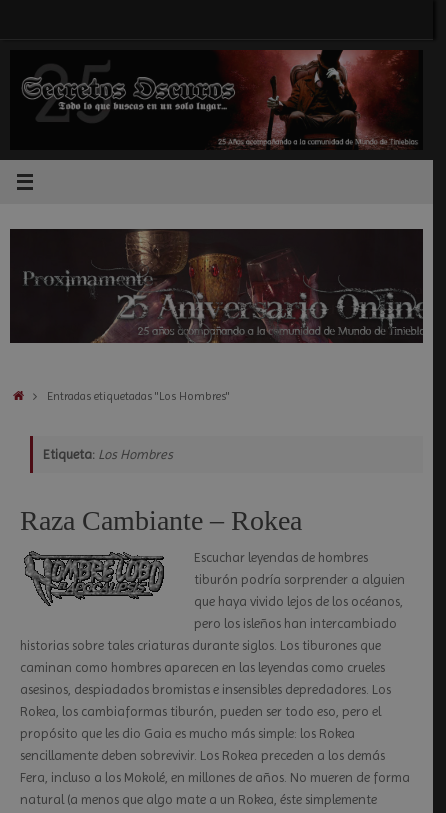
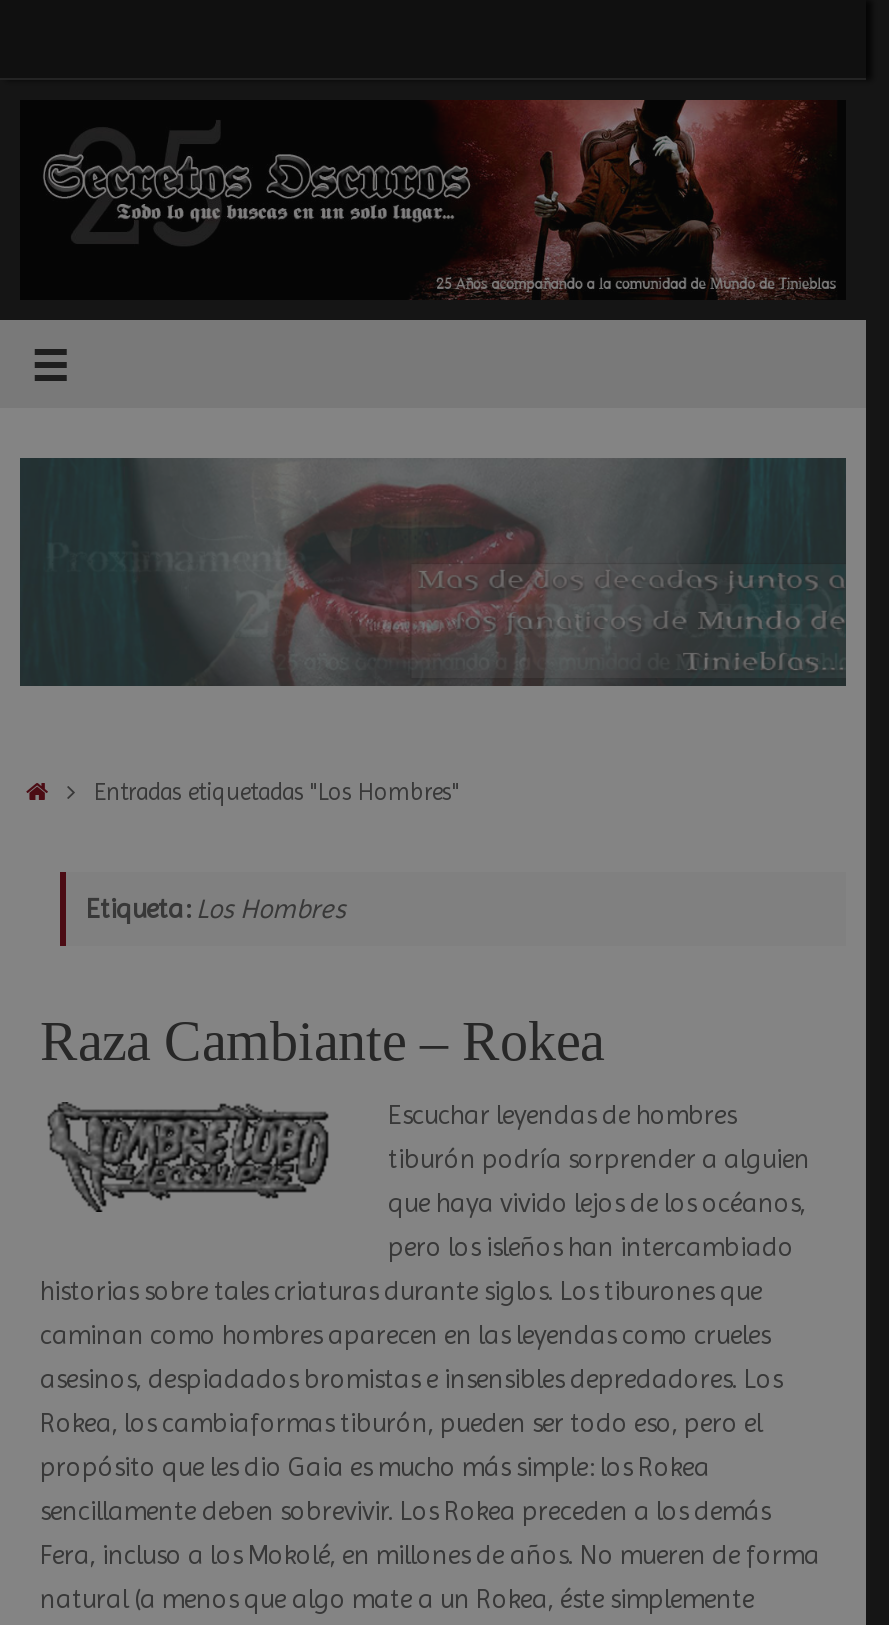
[11,229,423,343] [image] -> [20,458,846,686] [image]

